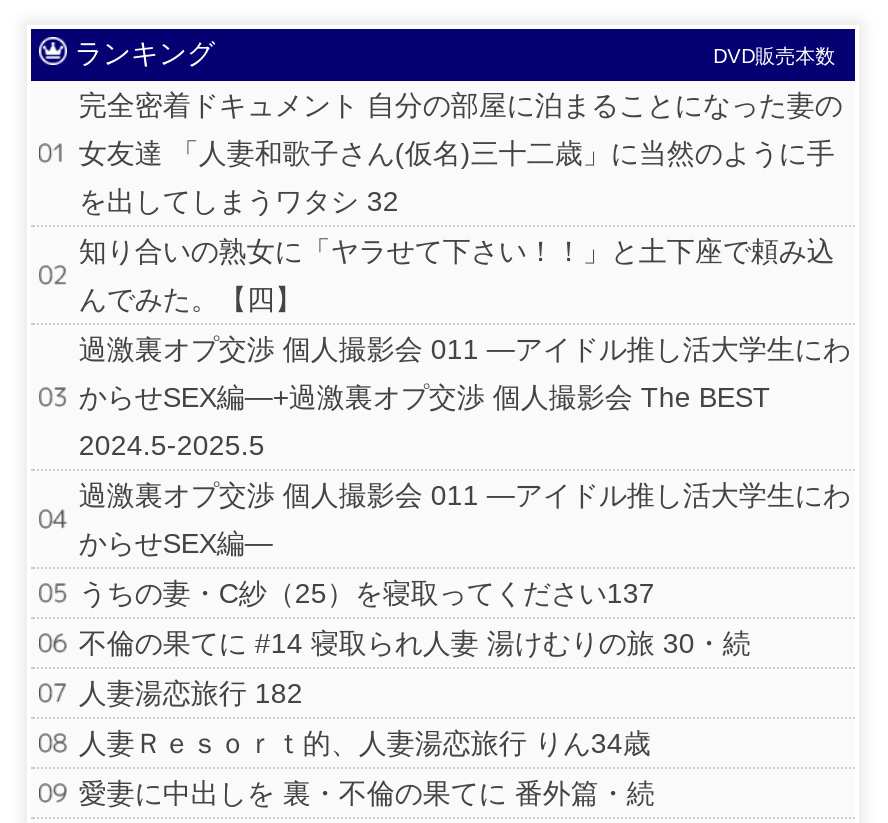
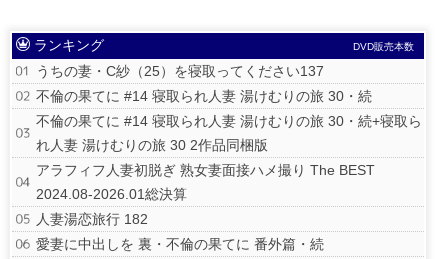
[79,90,851,560] 完全密着ドキュメント 自分の部屋に泊まることになった妻の | 女友達 「人妻和歌子さん(仮名)三十二歳」に当然のように手 | を出してしまうワタシ 32 | 知り合いの熟女に「ヤラせて下さい！！」と土下座で頼み込 | んでみた。【四】 | 過激裏オプ交渉 個人撮影会 011 ―アイドル推し活大学生にわ | からせSEX編―+過激裏オプ交渉 個人撮影会 The BEST | 2024.5-2025.5 | 過激裏オプ交渉 個人撮影会 011 ―アイドル推し活大学生にわ | からせSEX編― -> none
moved [79,578,751,660] -> [36,63,372,104]: うちの妻・C紗（25）を寝取ってください137 | 不倫の果てに #14 寝取られ人妻 湯けむりの旅 30・続
none -> [36,113,422,202] 不倫の果てに #14 寝取られ人妻 湯けむりの旅 30・続+寝取ら | れ人妻 湯けむりの旅 30 2作品同梱版 | アラフィフ人妻初脱ぎ 熟女妻面接ハメ撮り The BEST | 2024.08-2026.01総決算
[79,728,651,760] 人妻Ｒｅｓｏｒｔ的、人妻湯恋旅行 りん34歳 -> none

